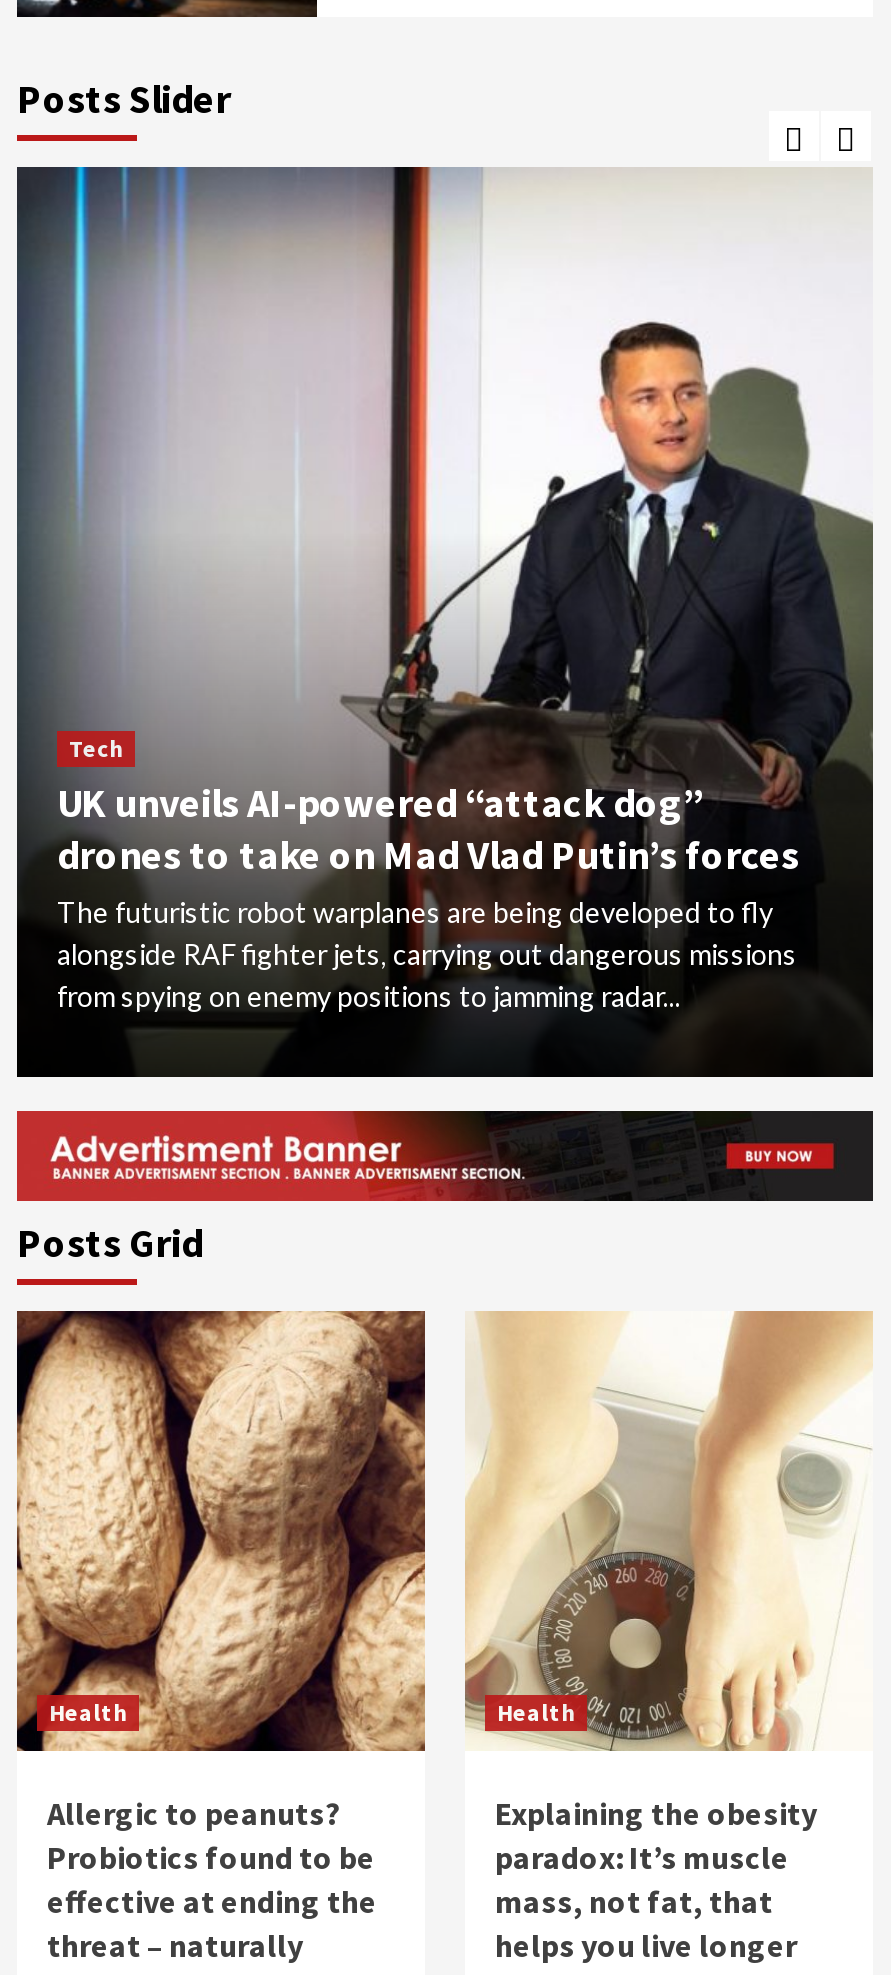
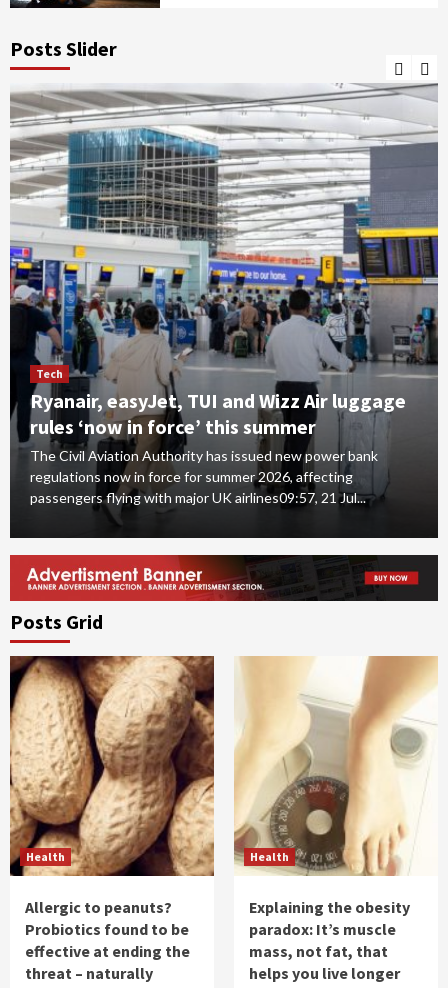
[15,164,873,1062] [image] | UK unveils AI-powered “attack dog” | drones to take on Mad Vlad Putin’s forces | The futuristic robot warplanes are being developed to fly | alongside RAF fighter jets, carrying out dangerous missions | from spying on enemy positions to jamming radar... -> [9,83,439,538] [image] | Ryanair, easyJet, TUI and Wizz Air luggage | rules ‘now in force’ this summer | The Civil Aviation Authority has issued new power bank | regulations now in force for summer 2026, affecting | passengers flying with major UK airlines09:57, 21 Jul...

